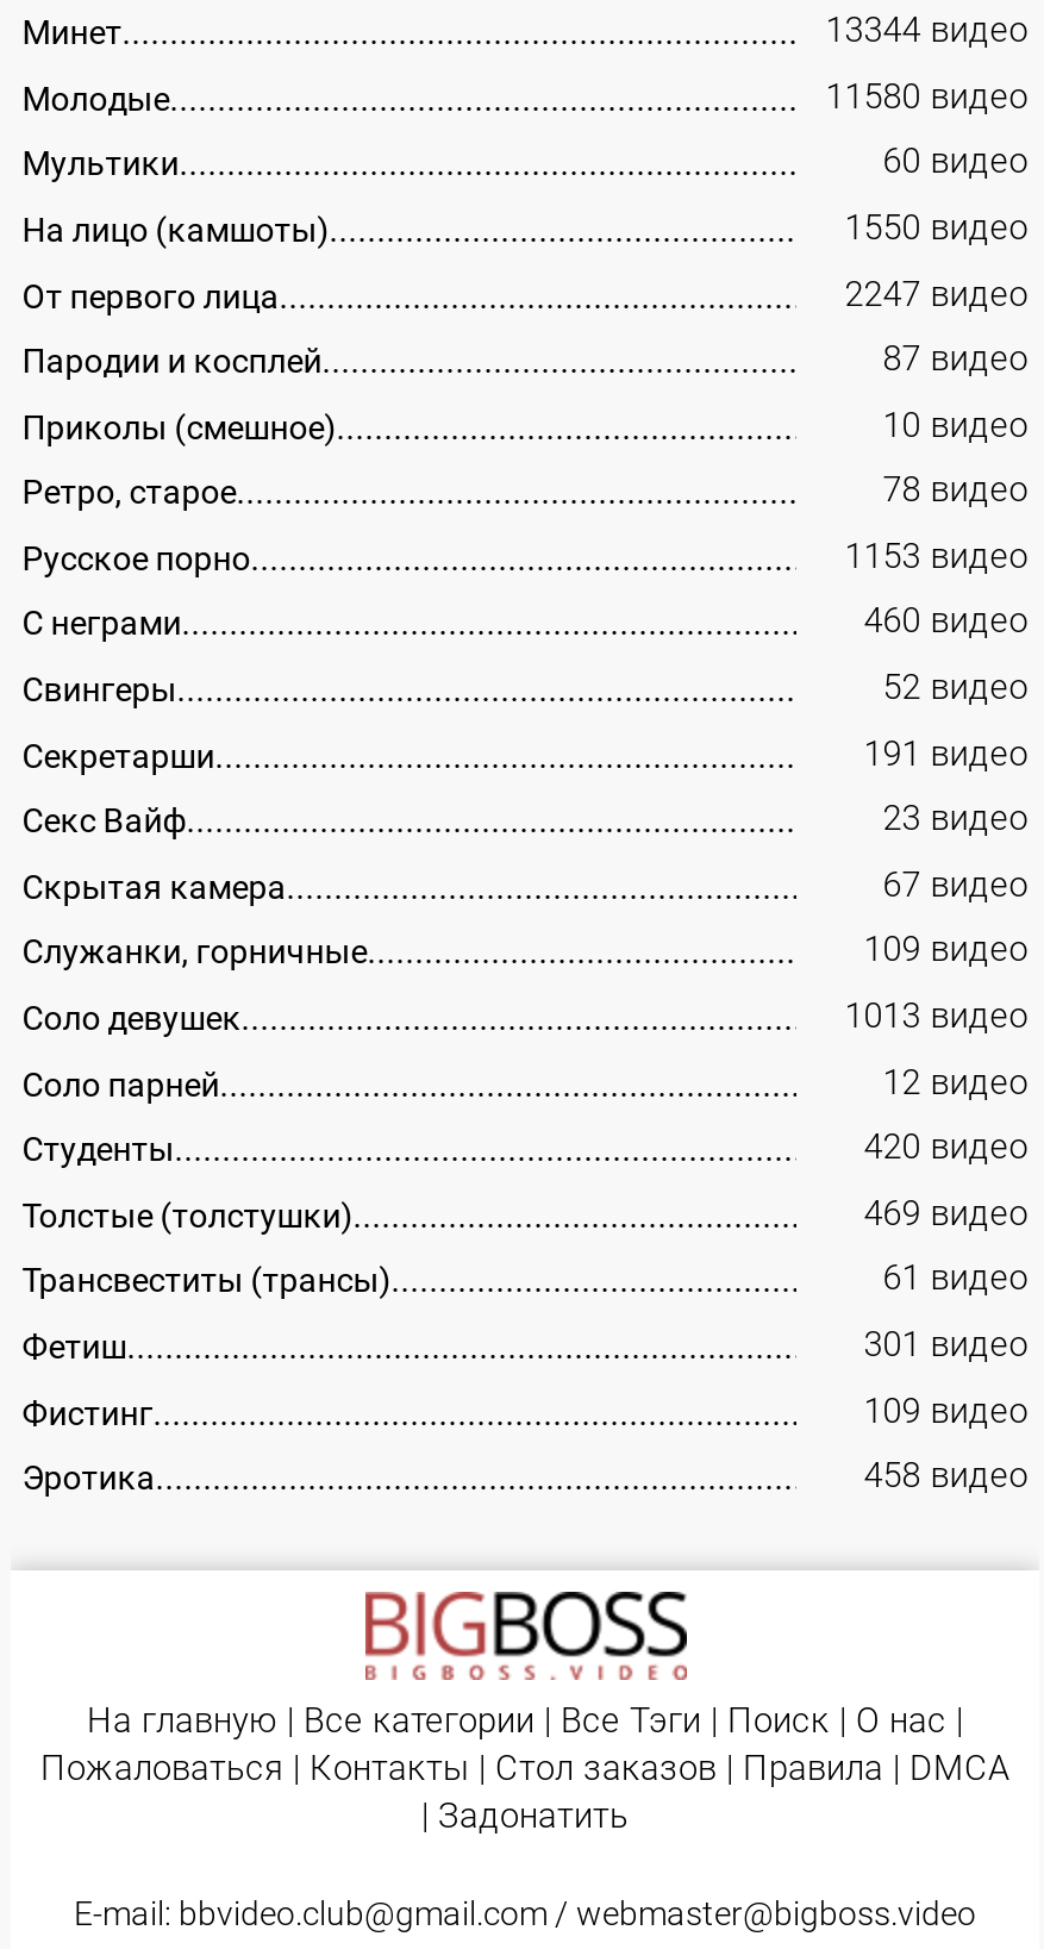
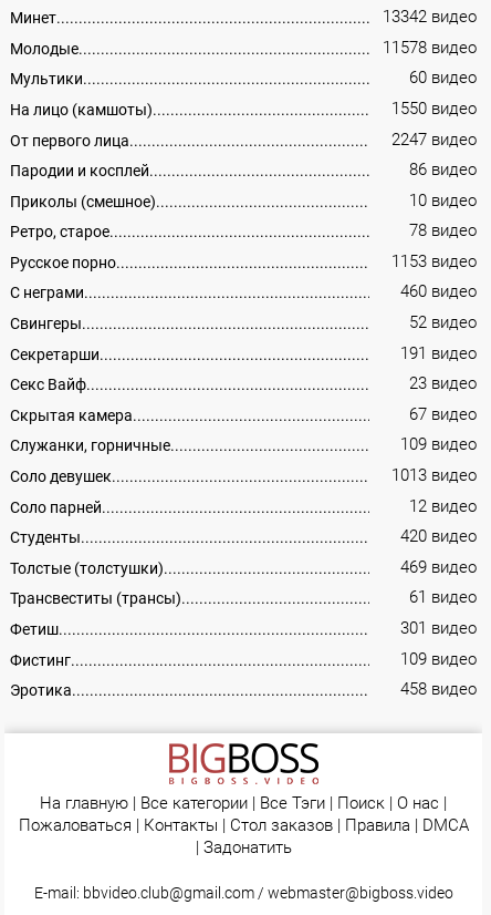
[826,11,1028,51] 13344 видео -> [383,8,477,27] 13342 видео
[826,77,1028,117] 11580 видео -> [383,38,477,57] 11578 видео
[883,340,1028,380] 87 видео -> [409,161,477,180] 86 видео

